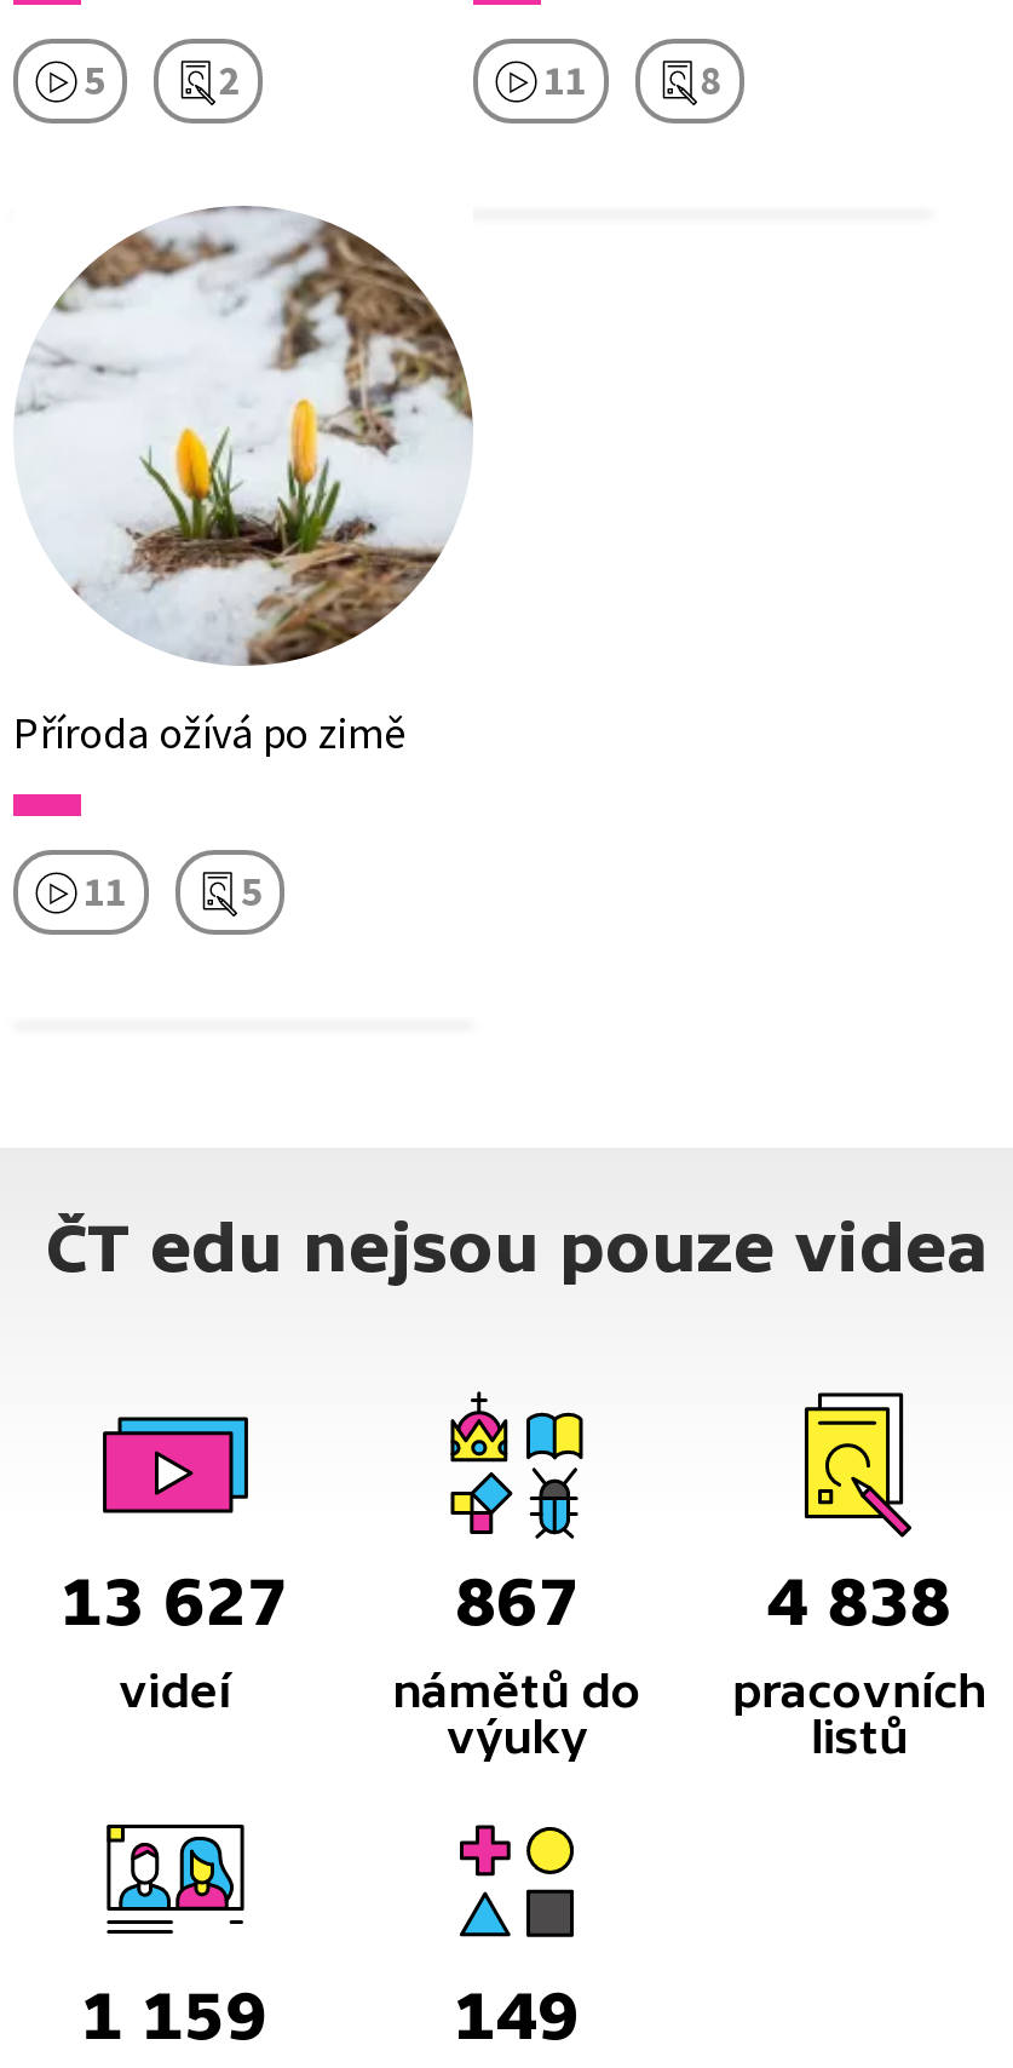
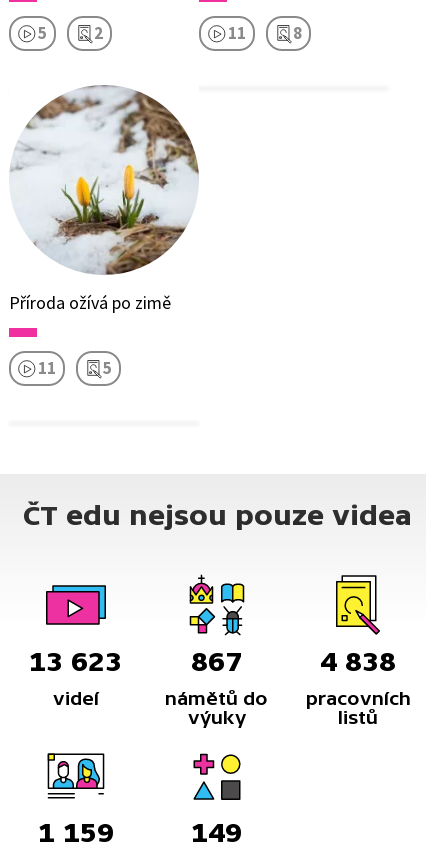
[62,1562,287,1639] 13 627 -> [29,645,122,677] 13 623

